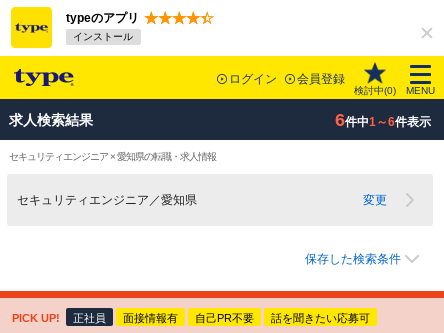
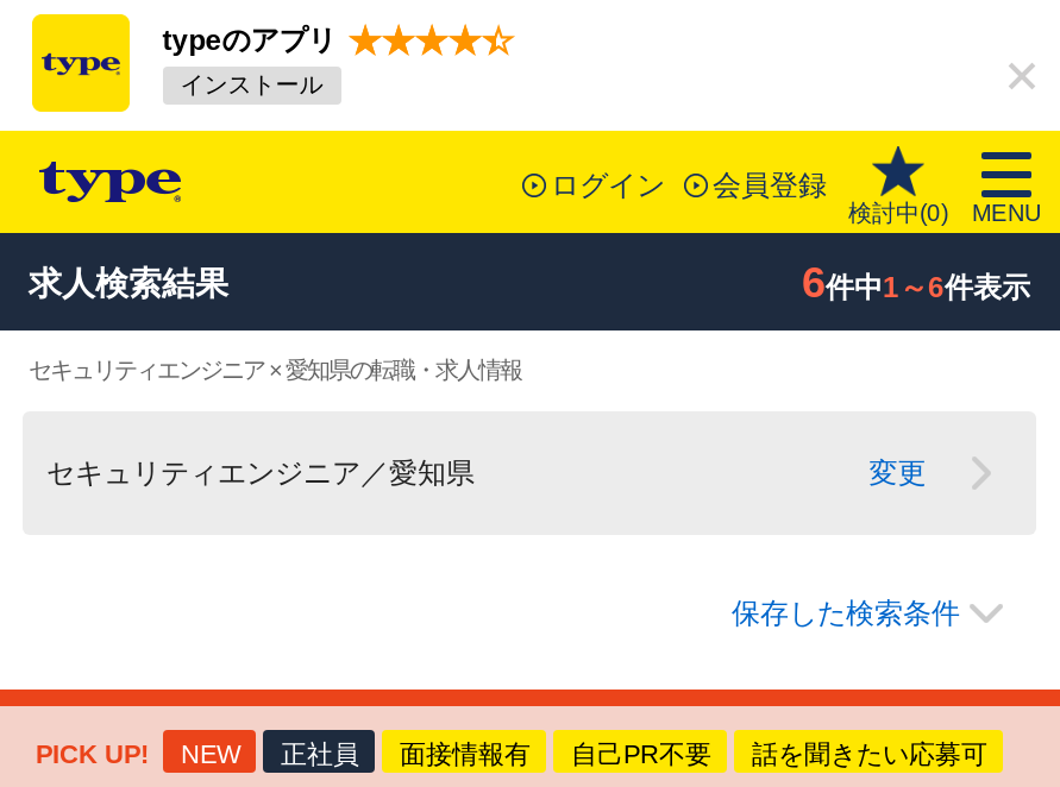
none -> [181,739,240,768] NEW

